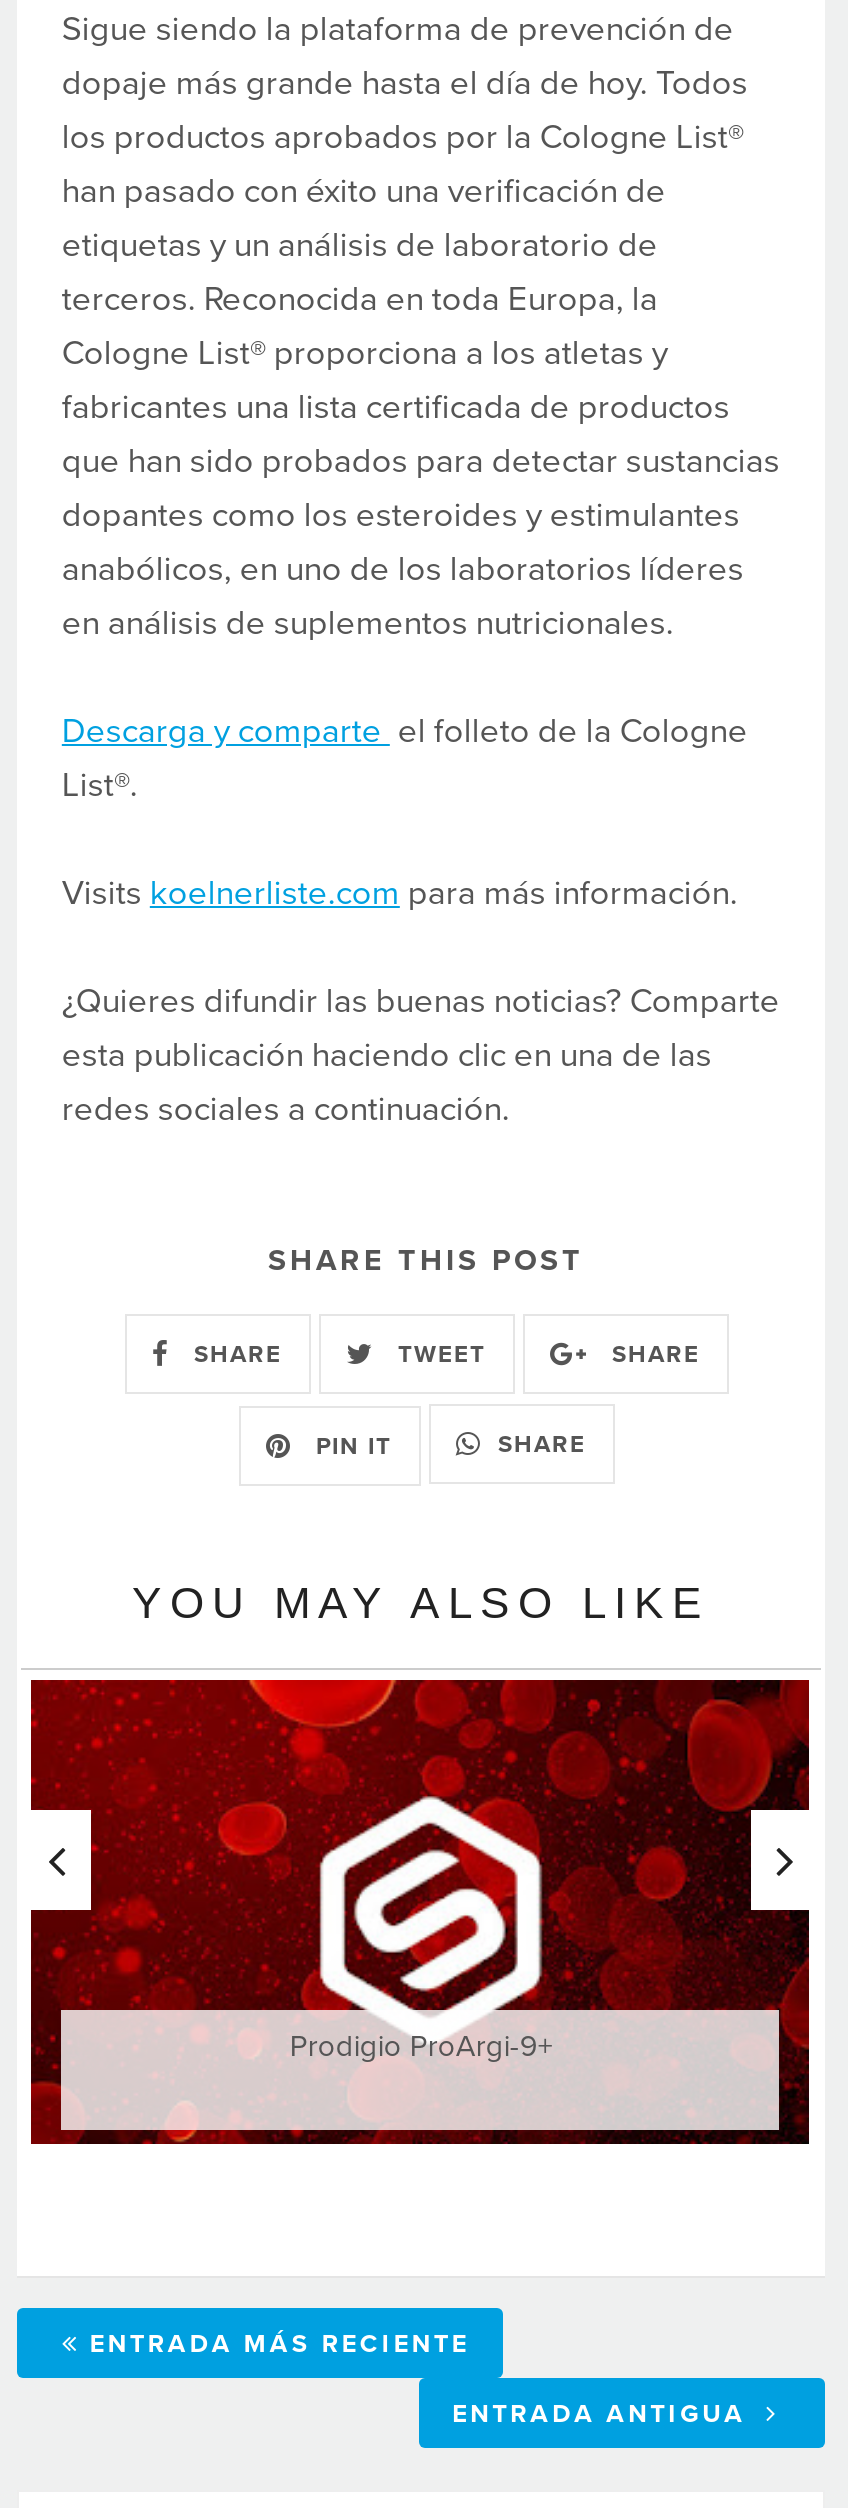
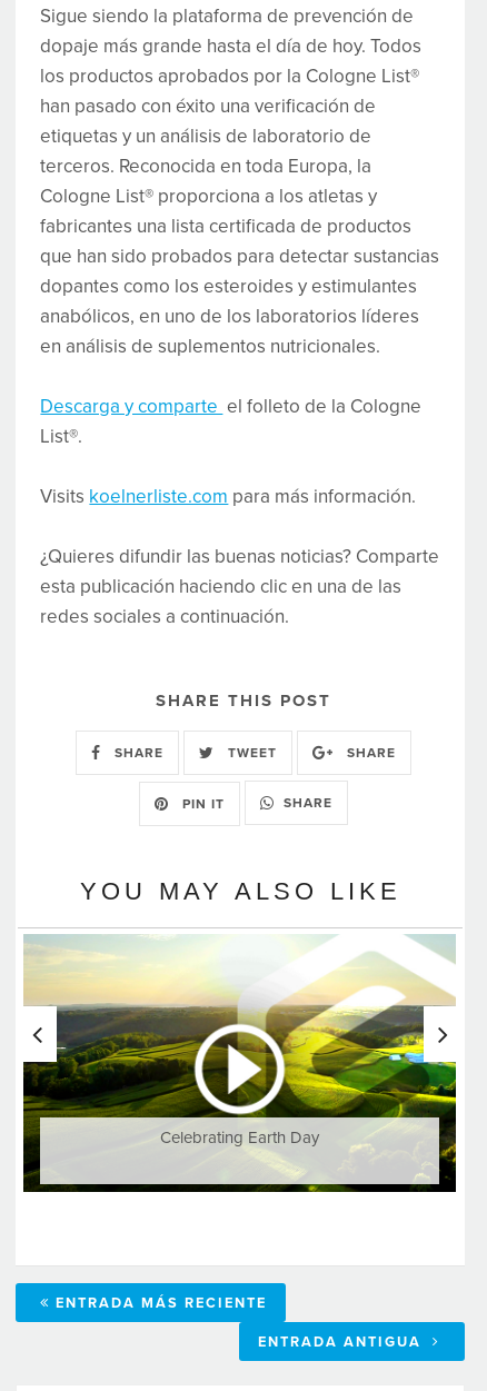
[29,1678,811,2146] [image] | Prodigio ProArgi-9+ -> [22,934,457,1193] [image] | Celebrating Earth Day

